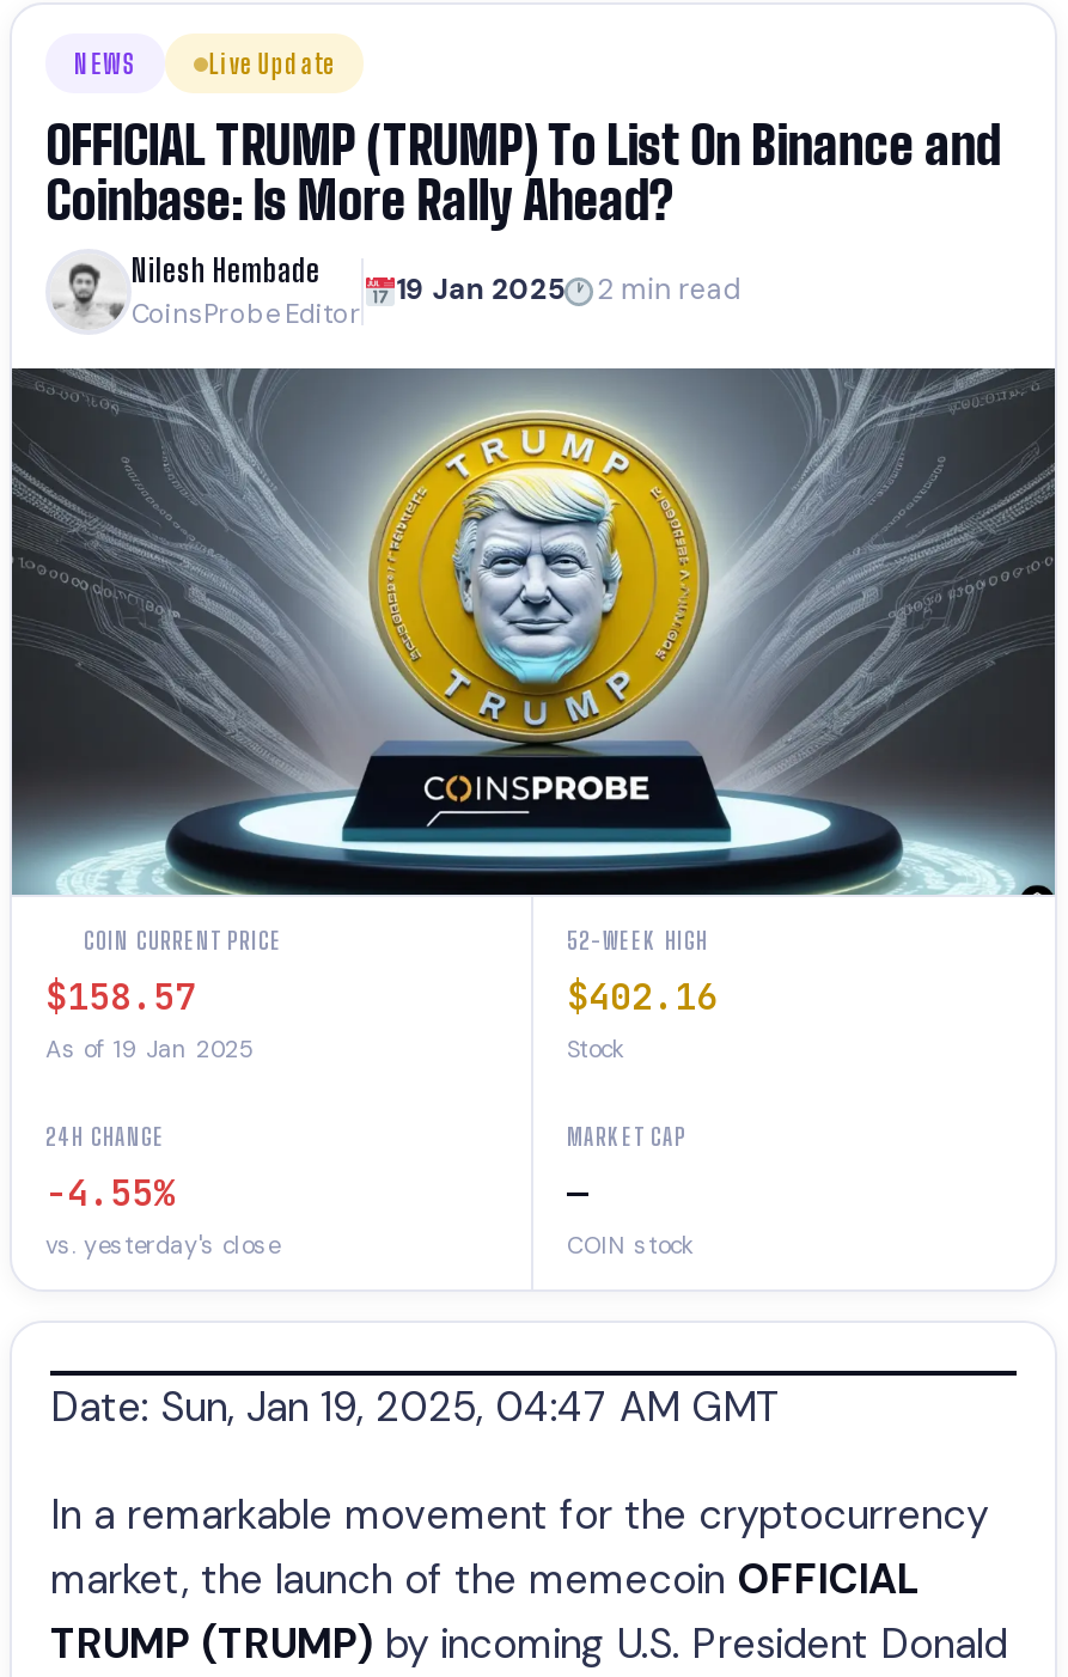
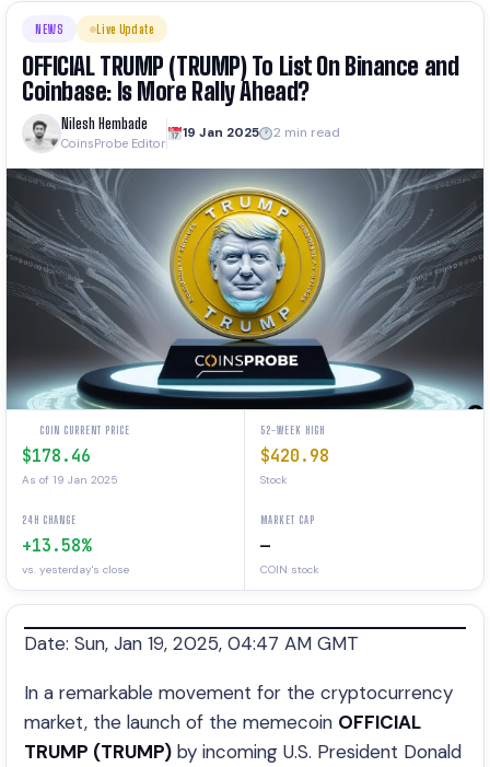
[45,974,196,1022] $158.57 -> [22,445,91,467] $178.46
[567,974,718,1022] $402.16 -> [260,445,329,467] $420.98
[45,1170,175,1218] -4.55% -> [22,535,91,557] +13.58%

